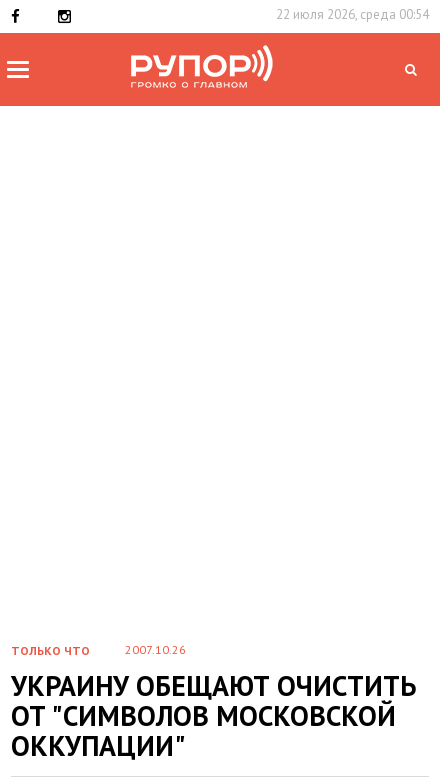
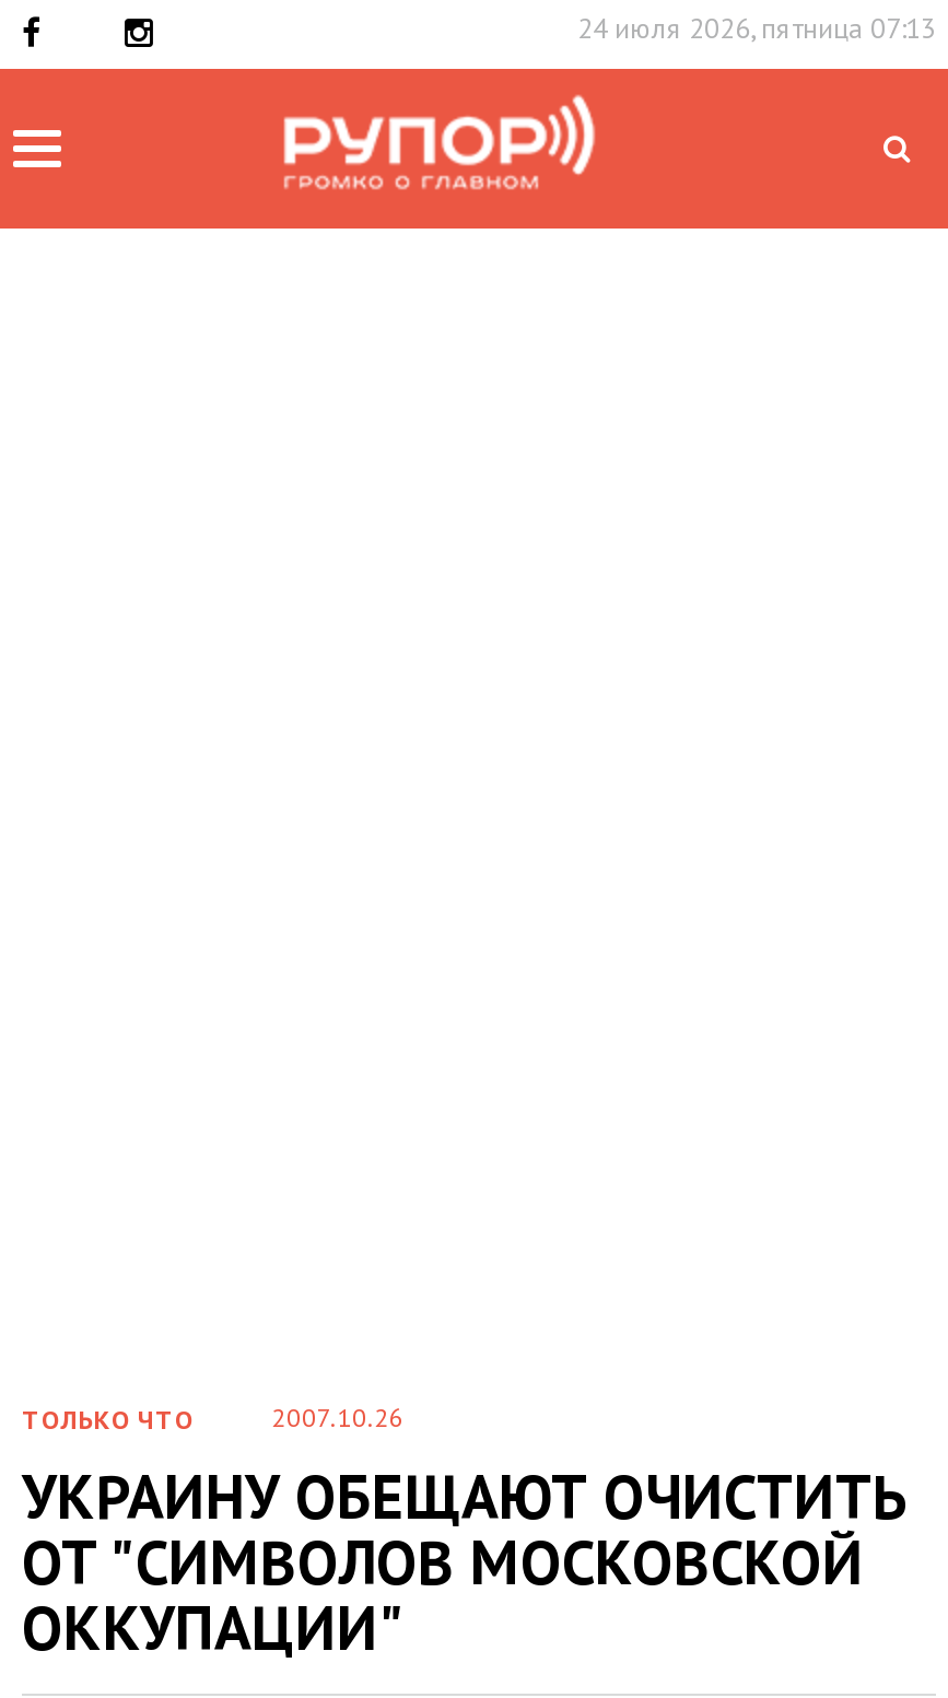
[276,6,429,23] 22 июля 2026, среда 00:54 -> [577,10,936,47] 24 июля 2026, пятница 07:13

